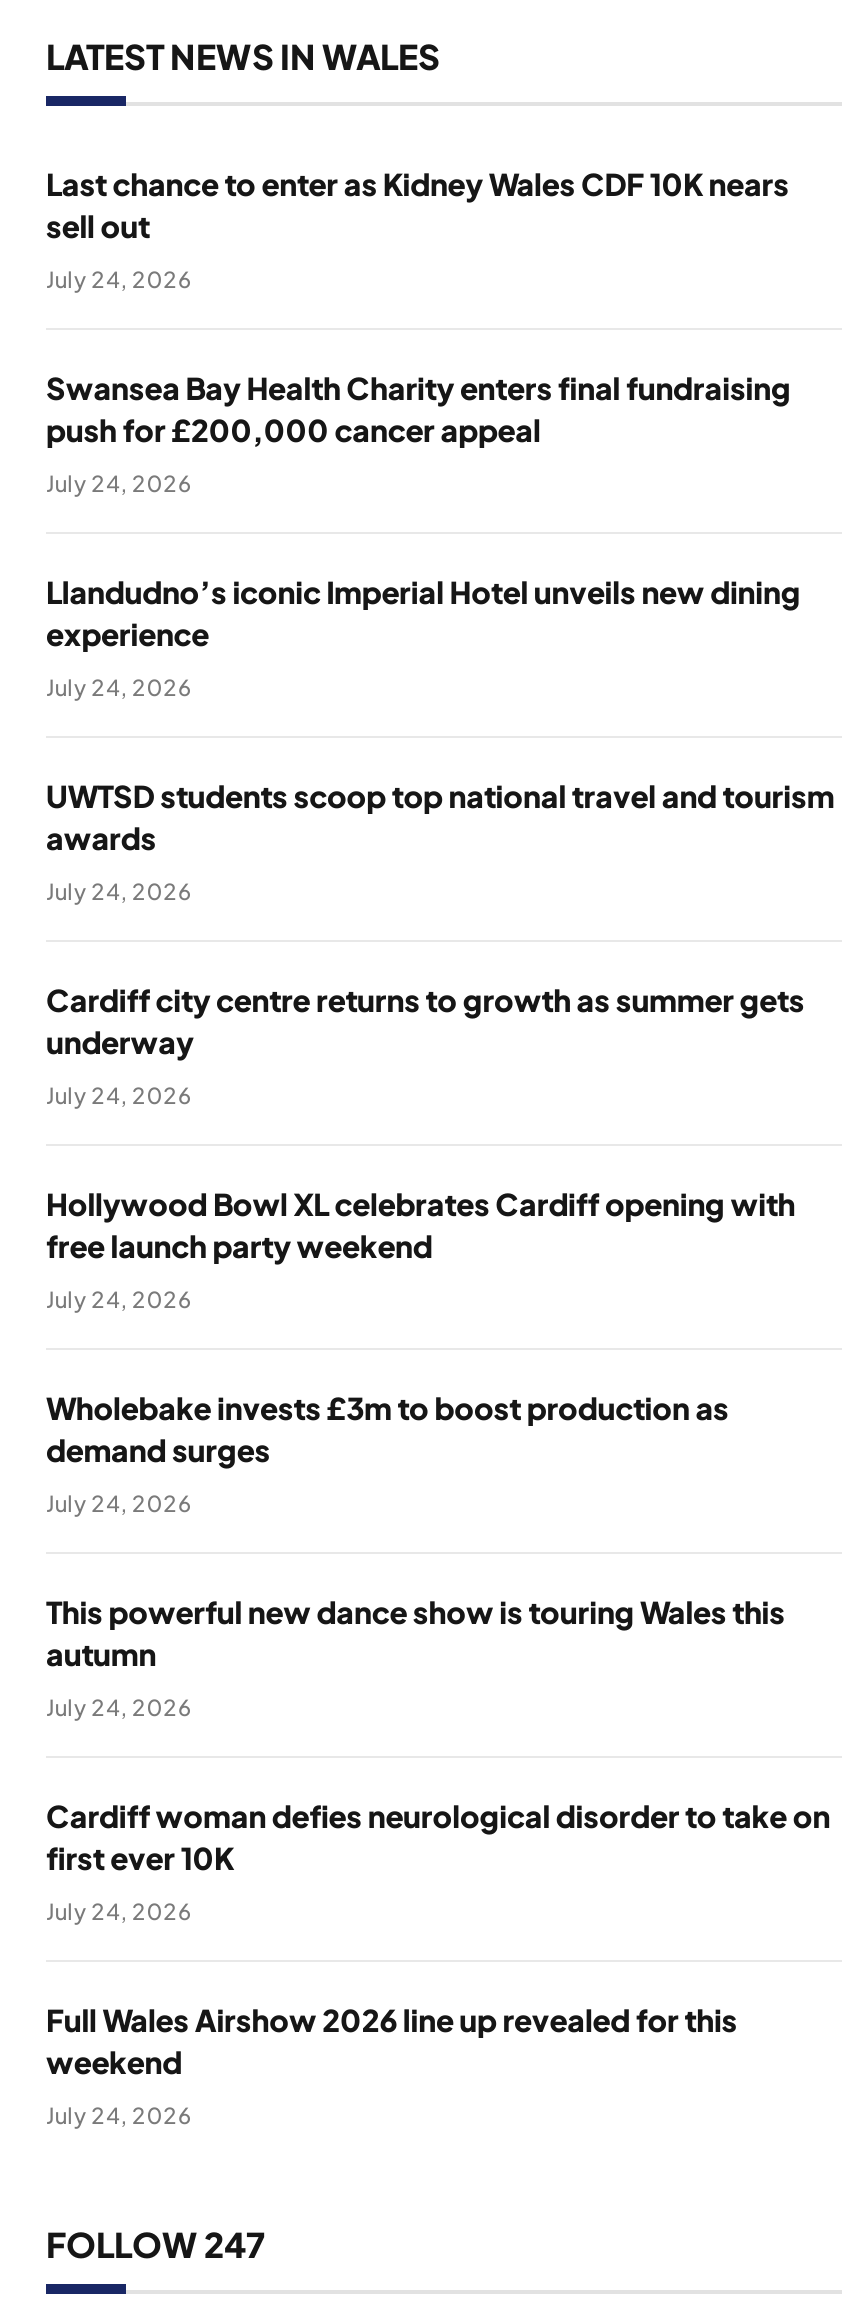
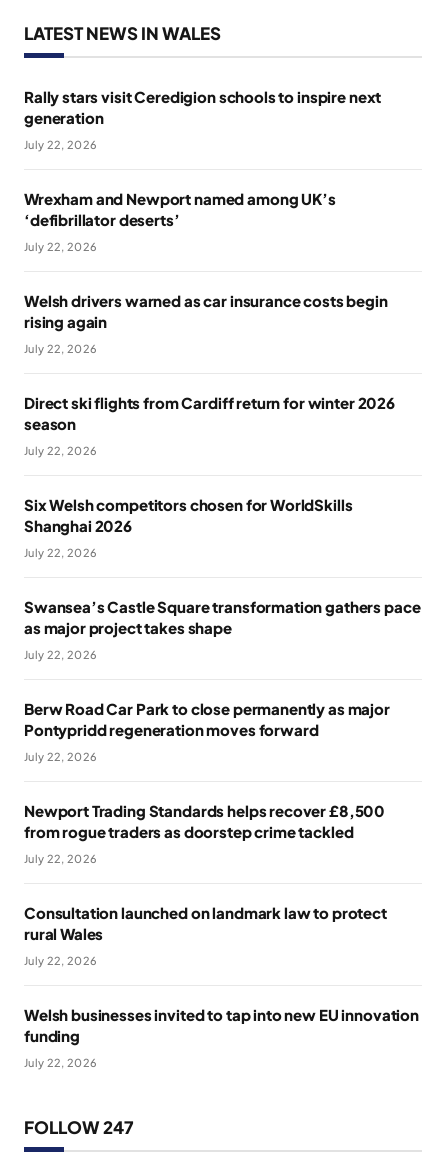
[46,164,789,244] Last chance to enter as Kidney Wales CDF 10K nears | sell out -> [24,87,381,127] Rally stars visit Ceredigion schools to inspire next | generation
[46,266,193,292] July 24, 2026 -> [24,138,97,151] July 22, 2026
[46,368,791,448] Swansea Bay Health Charity enters final fundraising | push for £200,000 cancer appeal -> [24,189,336,229] Wrexham and Newport named among UK’s | ‘defibrillator deserts’
[46,470,193,496] July 24, 2026 -> [24,240,97,253] July 22, 2026
[46,572,800,652] Llandudno’s iconic Imperial Hotel unveils new dining | experience -> [24,291,388,331] Welsh drivers warned as car insurance costs begin | rising again
[46,674,193,700] July 24, 2026 -> [24,342,97,355] July 22, 2026
[46,776,834,856] UWTSD students scoop top national travel and tourism | awards -> [24,393,395,433] Direct ski flights from Cardiff return for winter 2026 | season
[46,878,193,904] July 24, 2026 -> [24,444,97,457] July 22, 2026
[46,980,804,1060] Cardiff city centre returns to growth as summer gets | underway -> [24,495,352,535] Six Welsh competitors chosen for WorldSkills | Shanghai 2026
[46,1082,193,1108] July 24, 2026 -> [24,546,97,559] July 22, 2026
[46,1184,795,1264] Hollywood Bowl XL celebrates Cardiff opening with | free launch party weekend -> [24,597,420,637] Swansea’s Castle Square transformation gathers pace | as major project takes shape
[46,1286,193,1312] July 24, 2026 -> [24,648,97,661] July 22, 2026
[46,1388,729,1468] Wholebake invests £3m to boost production as | demand surges -> [24,699,390,739] Berw Road Car Park to close permanently as major | Pontypridd regeneration moves forward
[46,1490,193,1516] July 24, 2026 -> [24,750,97,763] July 22, 2026
[46,1592,785,1672] This powerful new dance show is touring Wales this | autumn -> [24,801,385,841] Newport Trading Standards helps recover £8,500 | from rogue traders as doorstep crime tackled
[46,1694,193,1720] July 24, 2026 -> [24,852,97,865] July 22, 2026
[46,1796,830,1876] Cardiff woman defies neurological disorder to take on | first ever 10K -> [24,903,387,943] Consultation launched on landmark law to protect | rural Wales
[46,1898,193,1924] July 24, 2026 -> [24,954,97,967] July 22, 2026
[46,2000,737,2080] Full Wales Airshow 2026 line up revealed for this | weekend -> [24,1005,419,1045] Welsh businesses invited to tap into new EU innovation | funding
[46,2102,193,2128] July 24, 2026 -> [24,1056,97,1069] July 22, 2026

